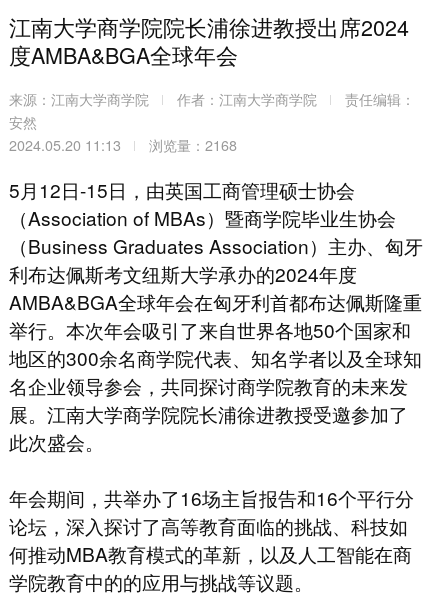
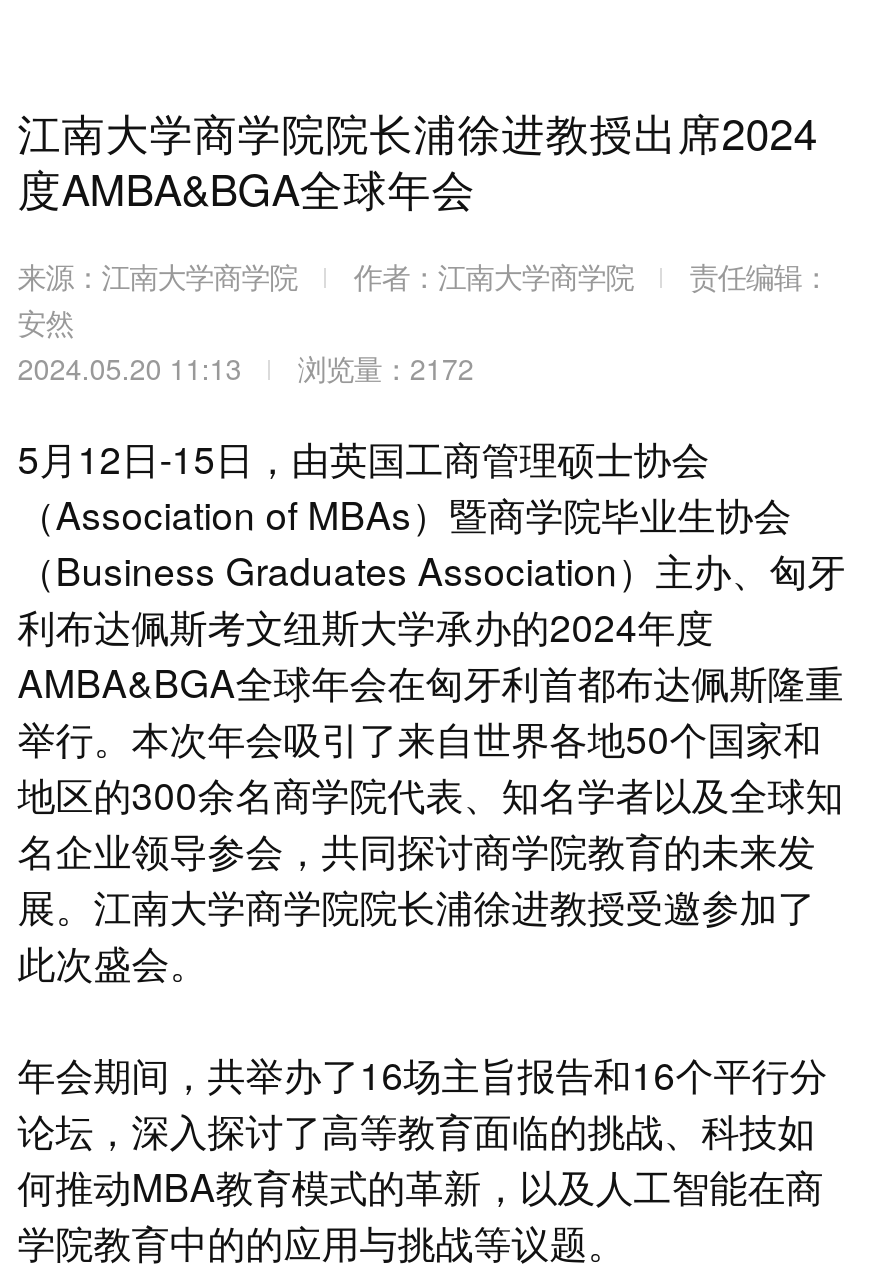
[9,135,237,155] 2024.05.20 11:13 浏览量：2168 -> [17,347,474,387] 2024.05.20 11:13 浏览量：2172

